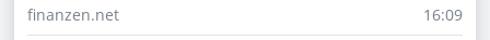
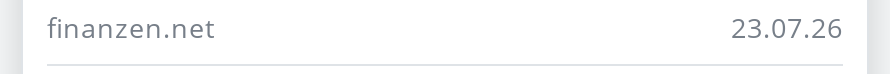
[423,5,463,25] 16:09 -> [731,9,843,47] 23.07.26

